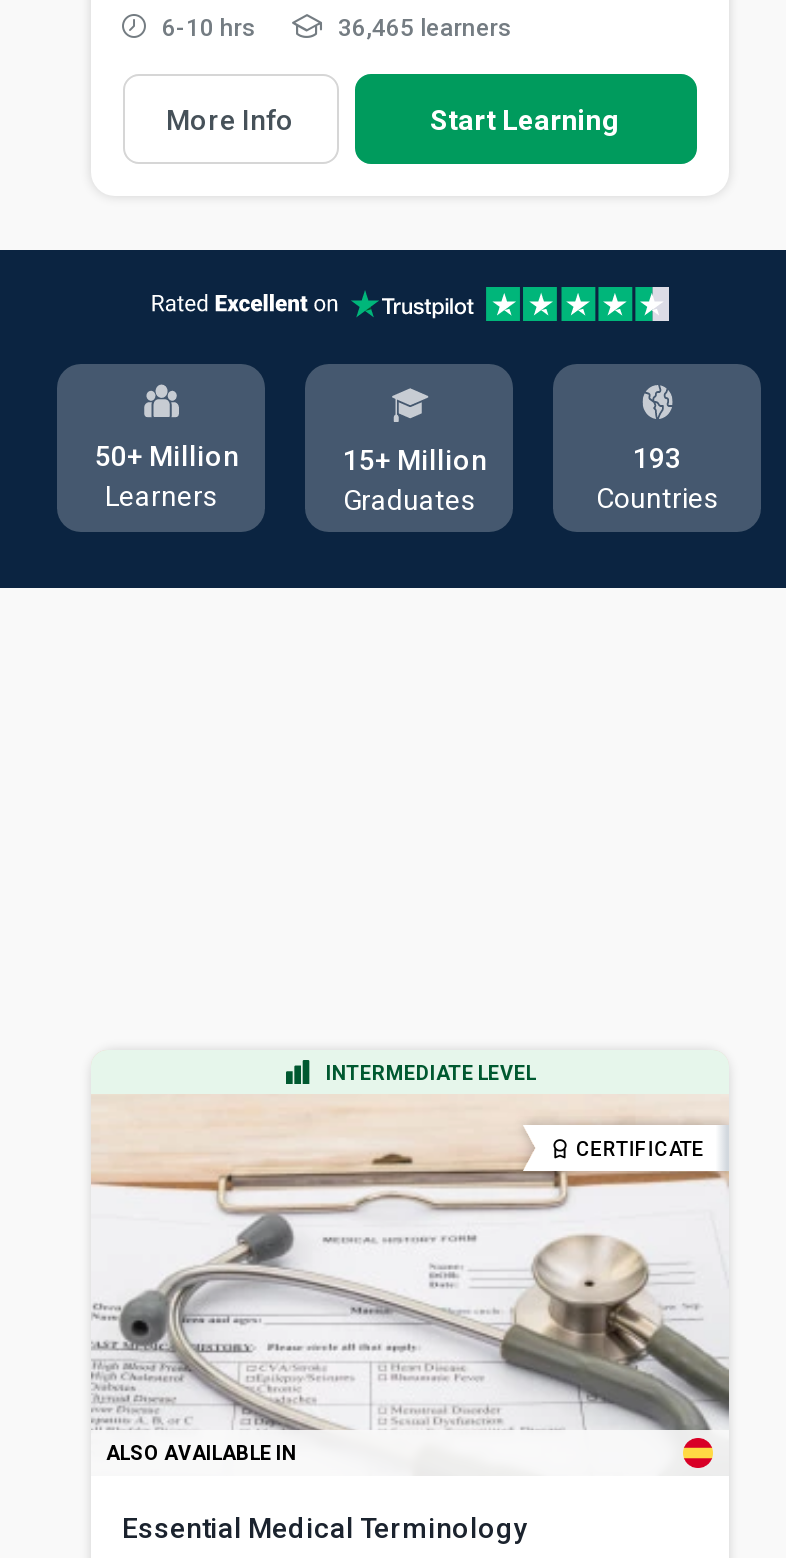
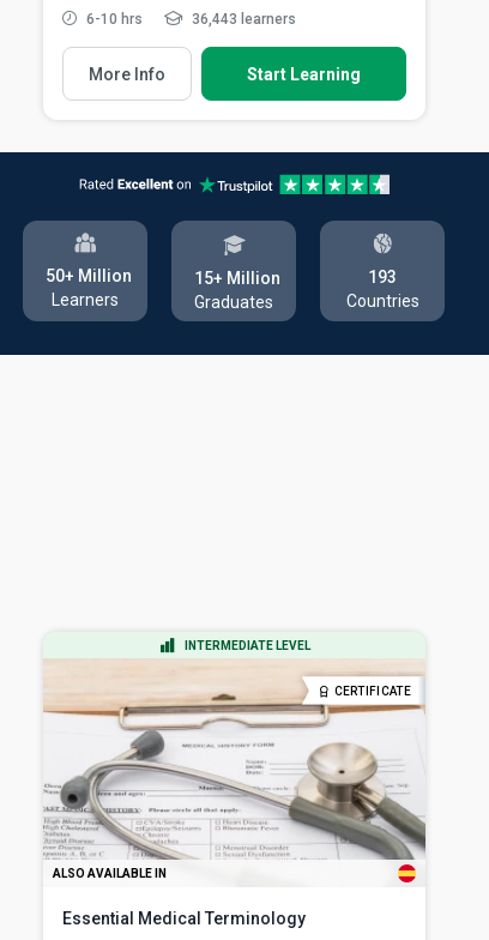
[332,14,512,42] 36,465 learners -> [188,11,295,28] 36,443 learners

